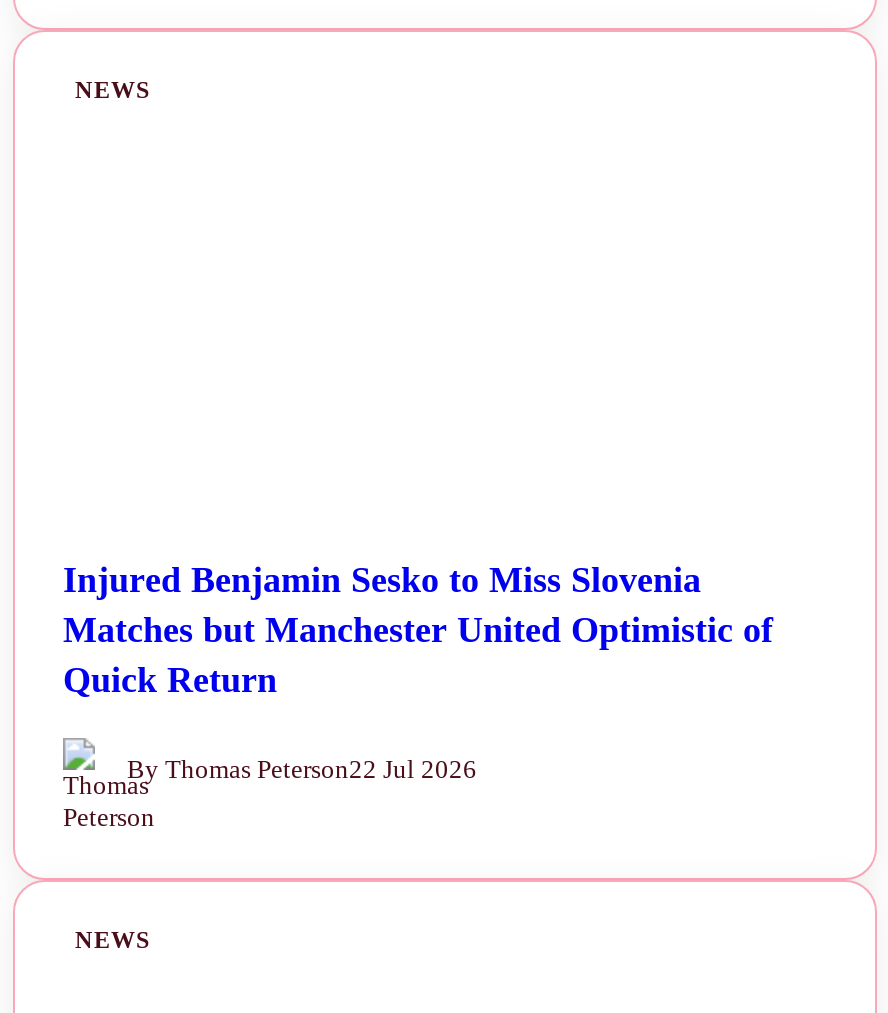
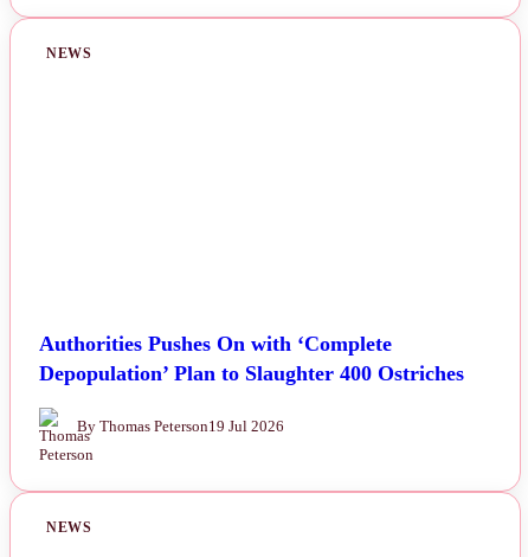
[63,560,773,700] Injured Benjamin Sesko to Miss Slovenia | Matches but Manchester United Optimistic of | Quick Return -> [39,332,464,385] Authorities Pushes On with ‘Complete | Depopulation’ Plan to Slaughter 400 Ostriches
[127,754,477,784] By Thomas Peterson22 Jul 2026 -> [77,417,284,435] By Thomas Peterson19 Jul 2026

